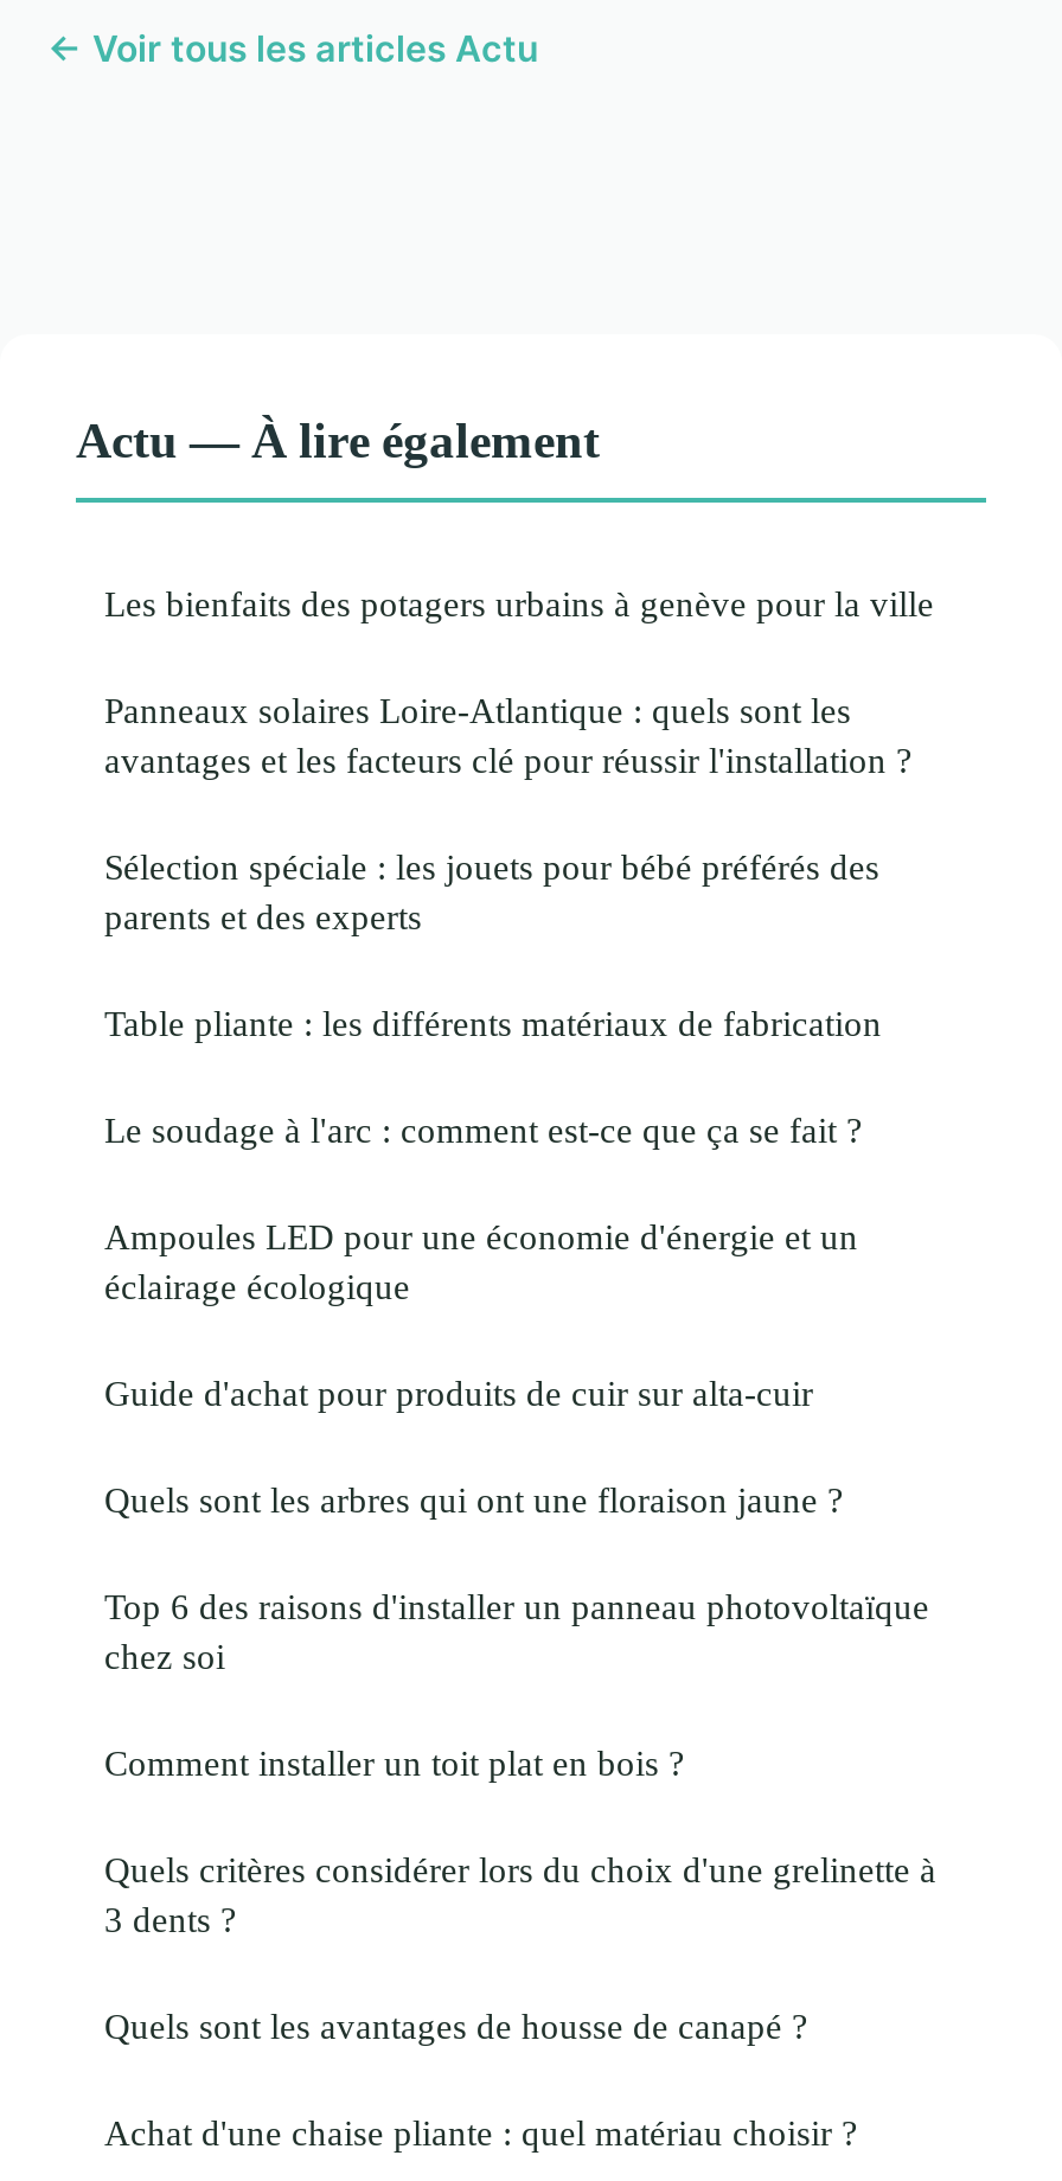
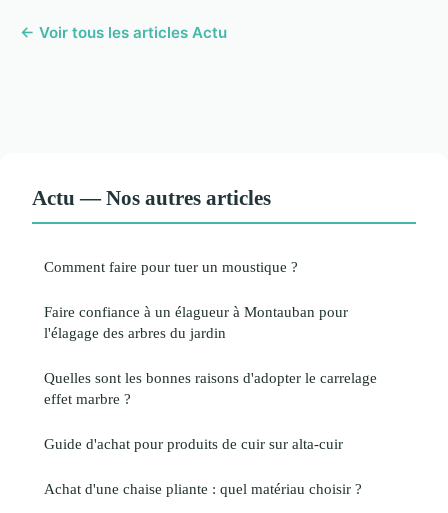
[76,412,934,1306] Actu — À lire également | Les bienfaits des potagers urbains à genève pour la ville | Panneaux solaires Loire-Atlantique : quels sont les | avantages et les facteurs clé pour réussir l'installation ? | Sélection spéciale : les jouets pour bébé préférés des | parents et des experts | Table pliante : les différents matériaux de fabrication | Le soudage à l'arc : comment est-ce que ça se fait ? | Ampoules LED pour une économie d'énergie et un | éclairage écologique -> [32,186,377,407] Actu — Nos autres articles | Comment faire pour tuer un moustique ? | Faire confiance à un élagueur à Montauban pour | l'élagage des arbres du jardin | Quelles sont les bonnes raisons d'adopter le carrelage | effet marbre ?
[104,1479,936,2046] Quels sont les arbres qui ont une floraison jaune ? | Top 6 des raisons d'installer un panneau photovoltaïque | chez soi | Comment installer un toit plat en bois ? | Quels critères considérer lors du choix d'une grelinette à | 3 dents ? | Quels sont les avantages de housse de canapé ? -> none

